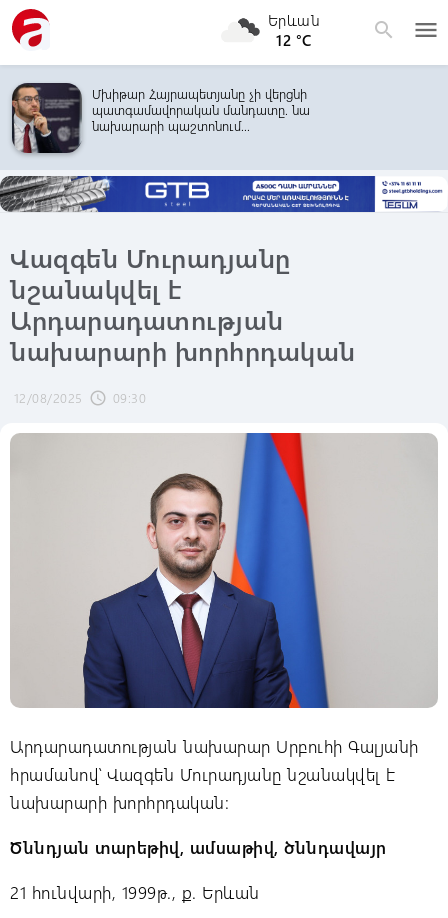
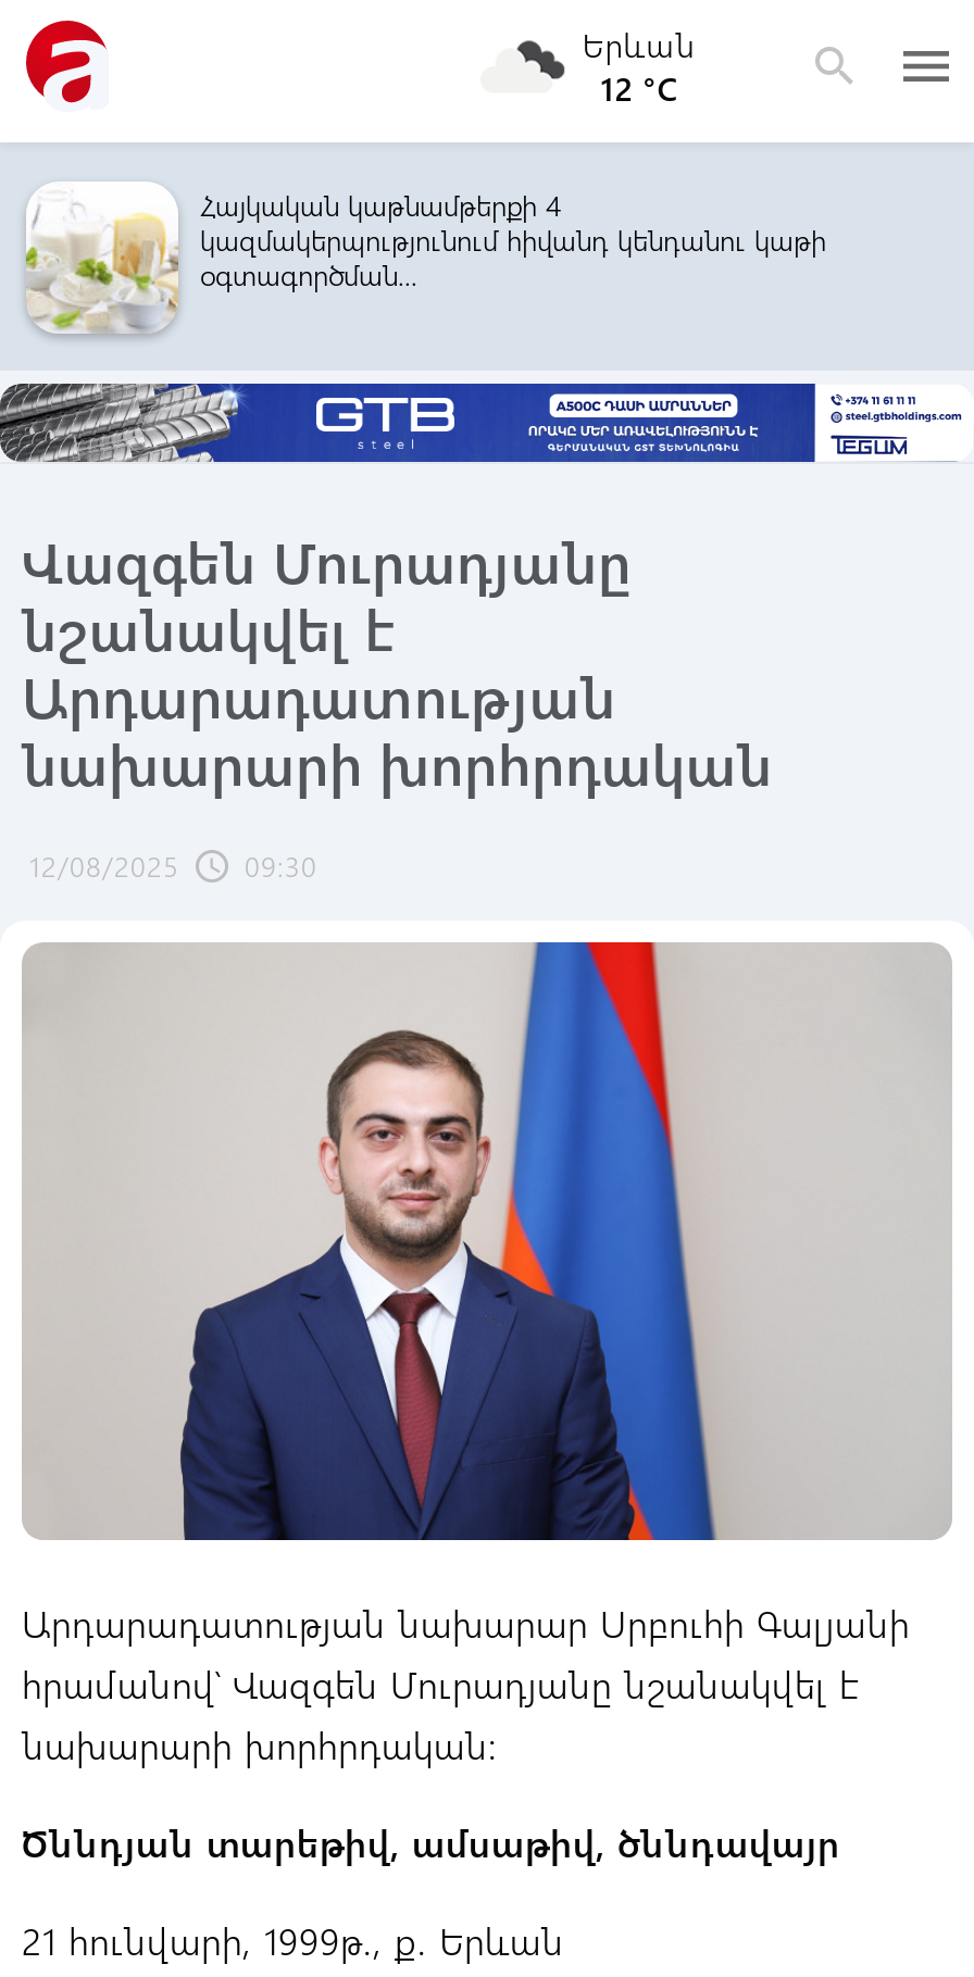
[11,82,310,154] [image] | Մխիթար Հայրապետյանը չի վերցնի | պատգամավորական մանդատը. նա | նախարարի պաշտոնում... -> [24,182,826,334] [image] | Հայկական կաթնամթերքի 4 | կազմակերպությունում հիվանդ կենդանու կաթի | օգտագործման...

